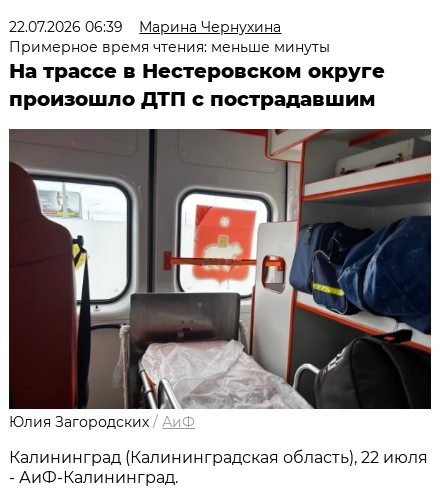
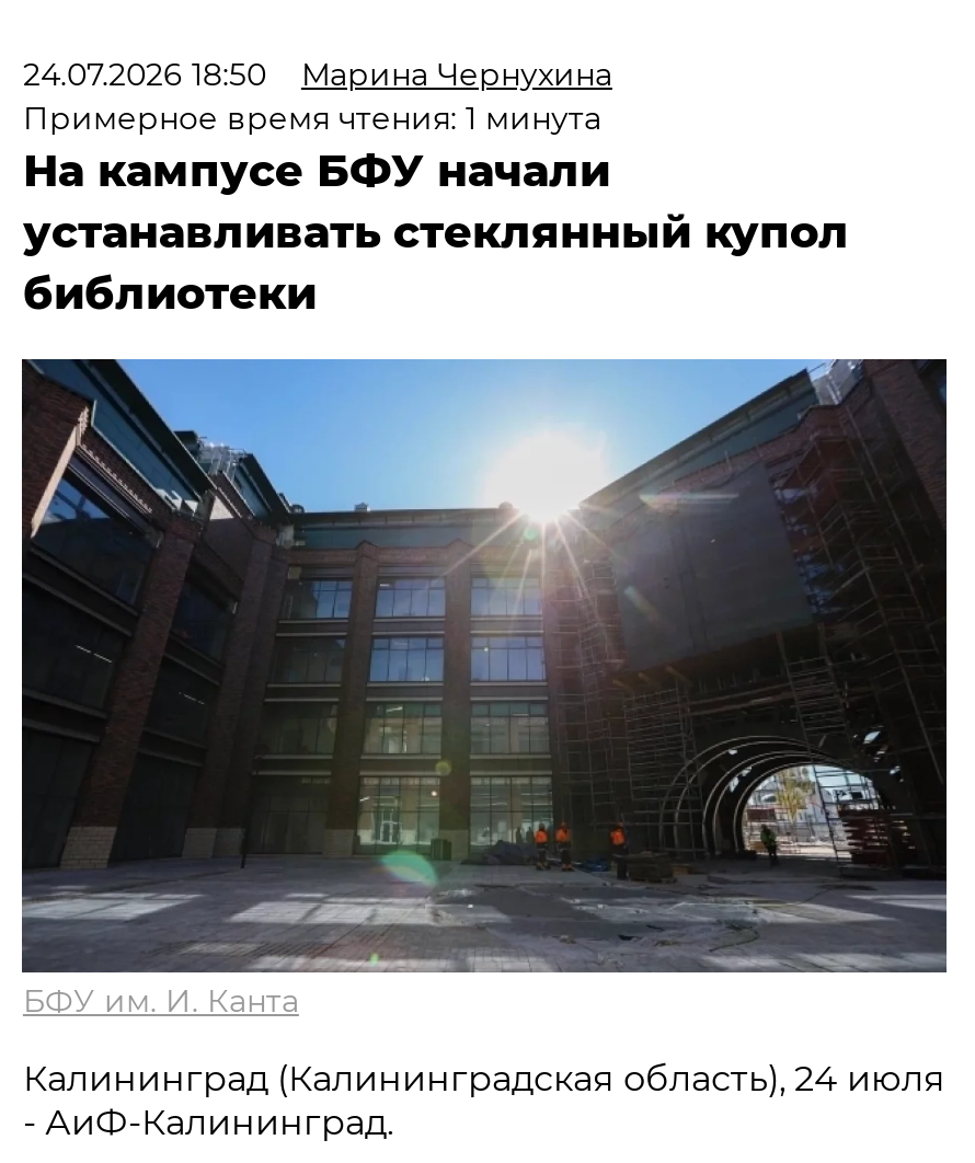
[9,18,281,36] 22.07.2026 06:39 Марина Чернухина -> [23,55,612,94] 24.07.2026 18:50 Марина Чернухина
[9,38,385,111] Примерное время чтения: меньше минуты | На трассе в Нестеровском округе | произошло ДТП с пострадавшим -> [23,98,849,320] Примерное время чтения: 1 минута | На кампусе БФУ начали | устанавливать стеклянный купол | библиотеки
[9,128,432,431] [image] | Юлия Загородских / АиФ -> [22,357,949,1020] [image] | БФУ им. И. Канта
[9,448,428,467] Калининград (Калининградская область), 22 июля -> [23,1058,945,1099] Калининград (Калининградская область), 24 июля

